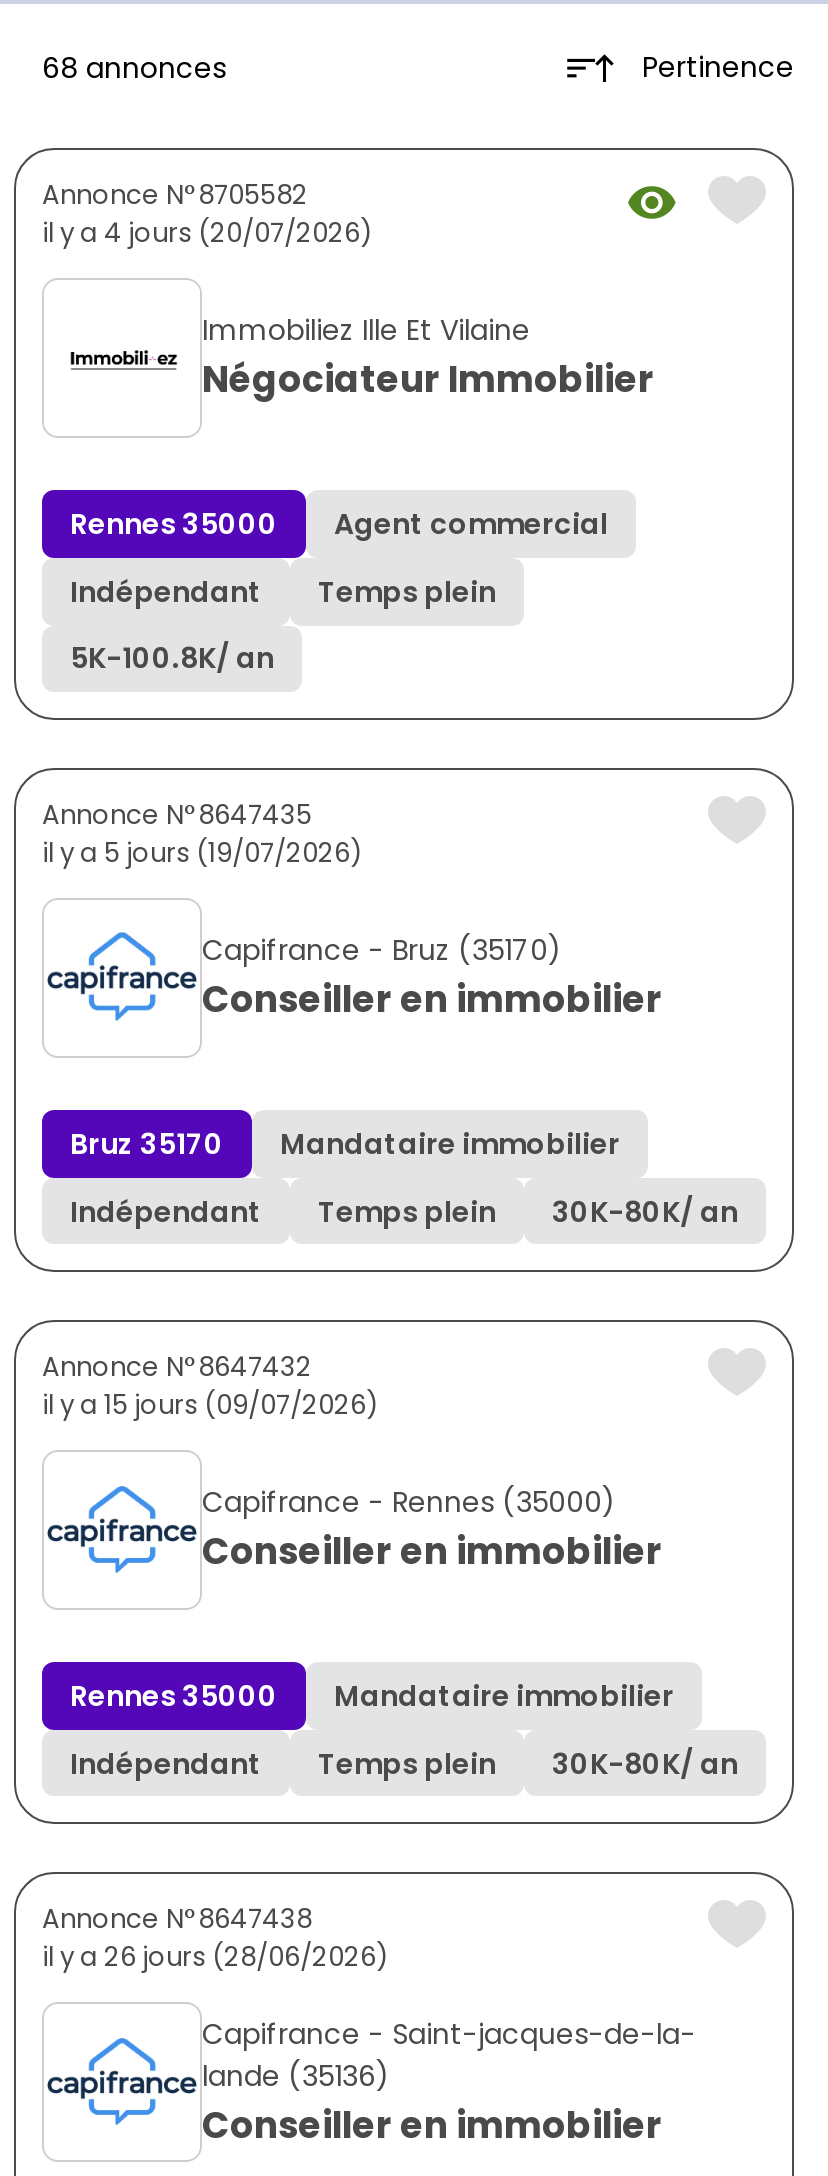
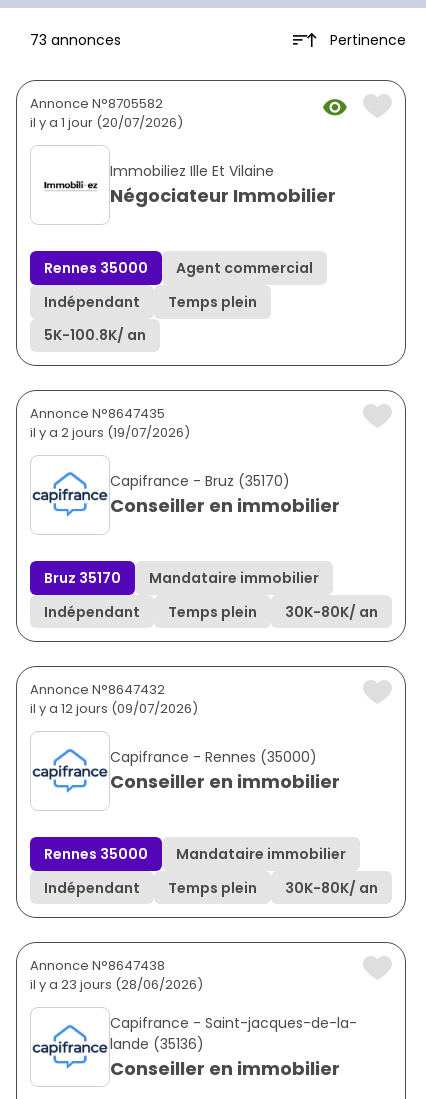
[42,48,226,88] 68 annonces -> [30,30,121,50] 73 annonces
[42,215,372,253] il y a 4 jours (20/07/2026) -> [30,113,183,132] il y a 1 jour (20/07/2026)
[42,834,362,872] il y a 5 jours (19/07/2026) -> [30,423,190,442] il y a 2 jours (19/07/2026)
[42,1387,378,1425] il y a 15 jours (09/07/2026) -> [30,699,198,718] il y a 12 jours (09/07/2026)
[42,1939,388,1977] il y a 26 jours (28/06/2026) -> [30,975,203,994] il y a 23 jours (28/06/2026)

